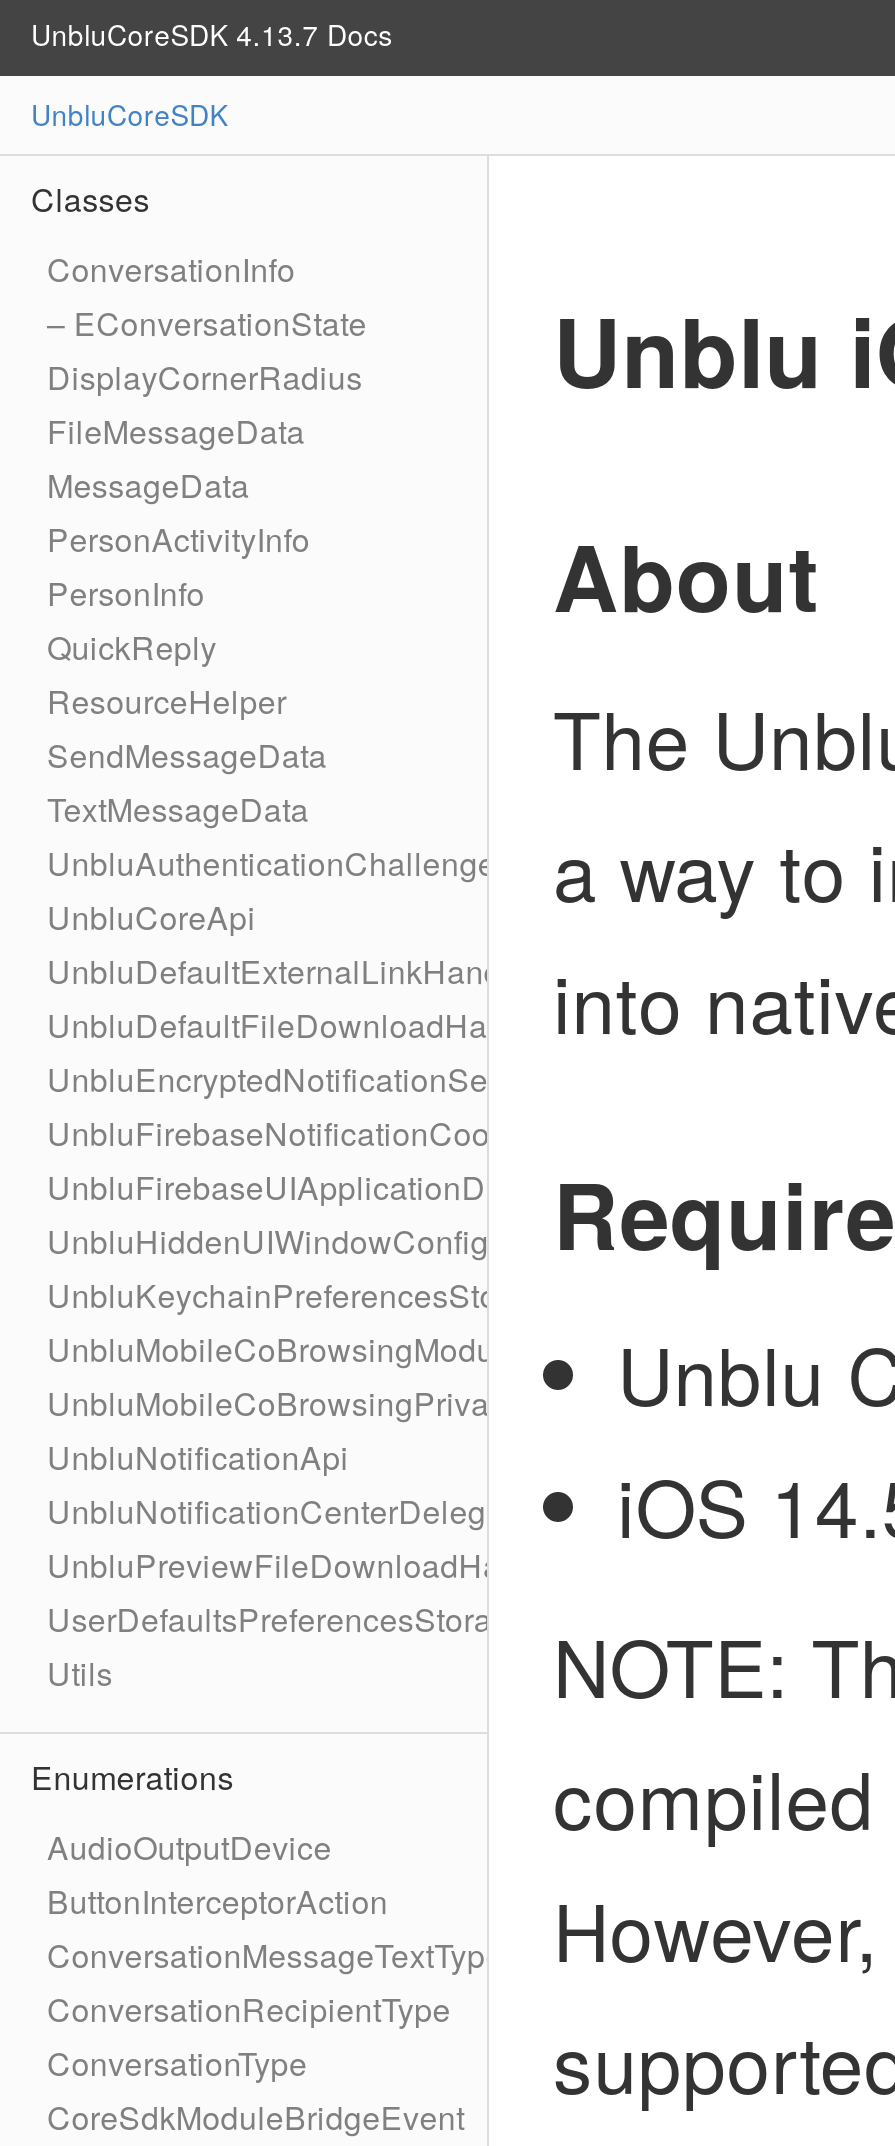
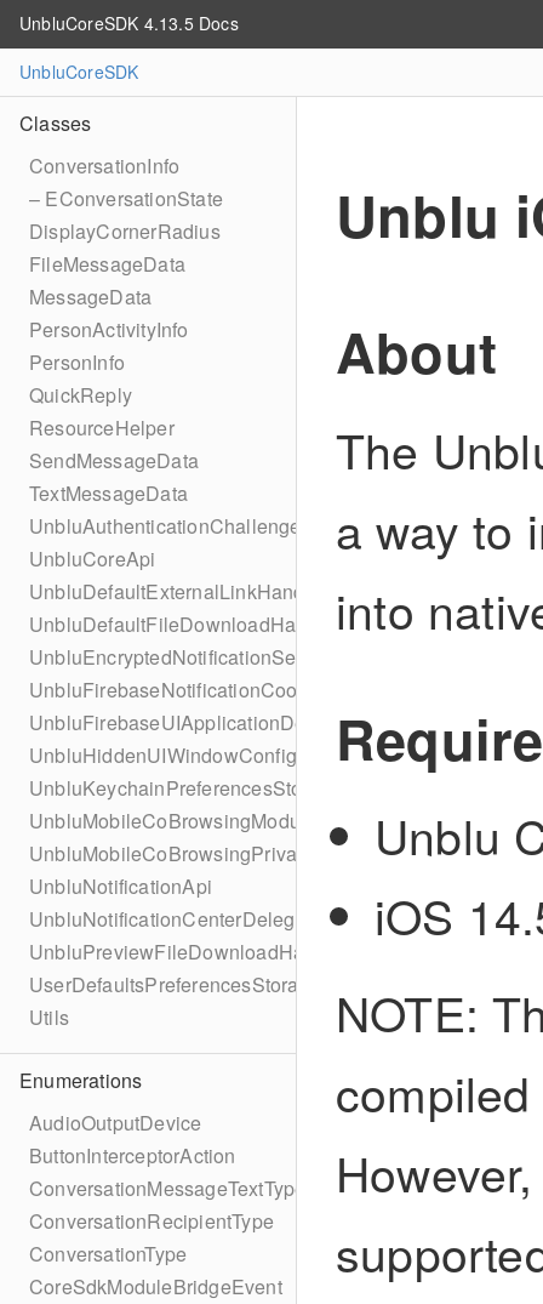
[31,14,393,54] UnbluCoreSDK 4.13.7 Docs -> [19,11,239,35] UnbluCoreSDK 4.13.5 Docs

